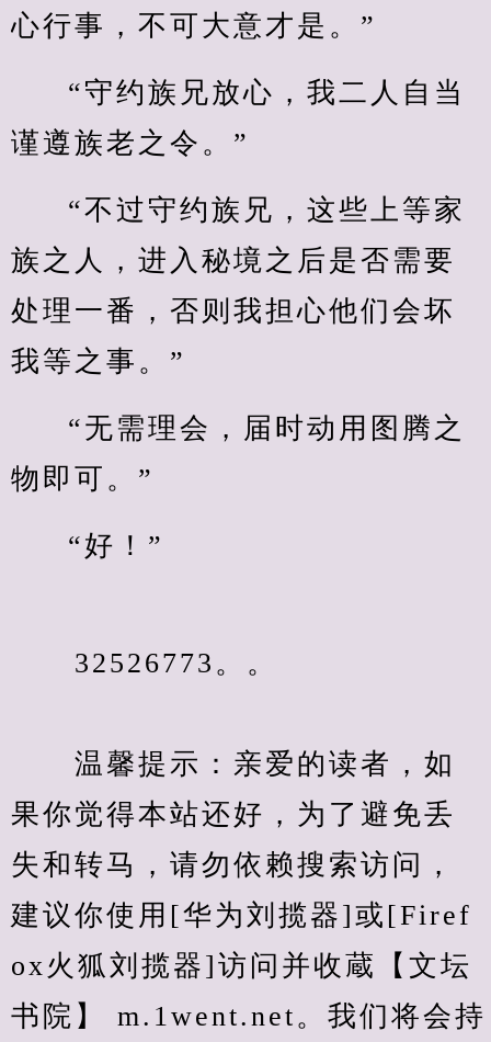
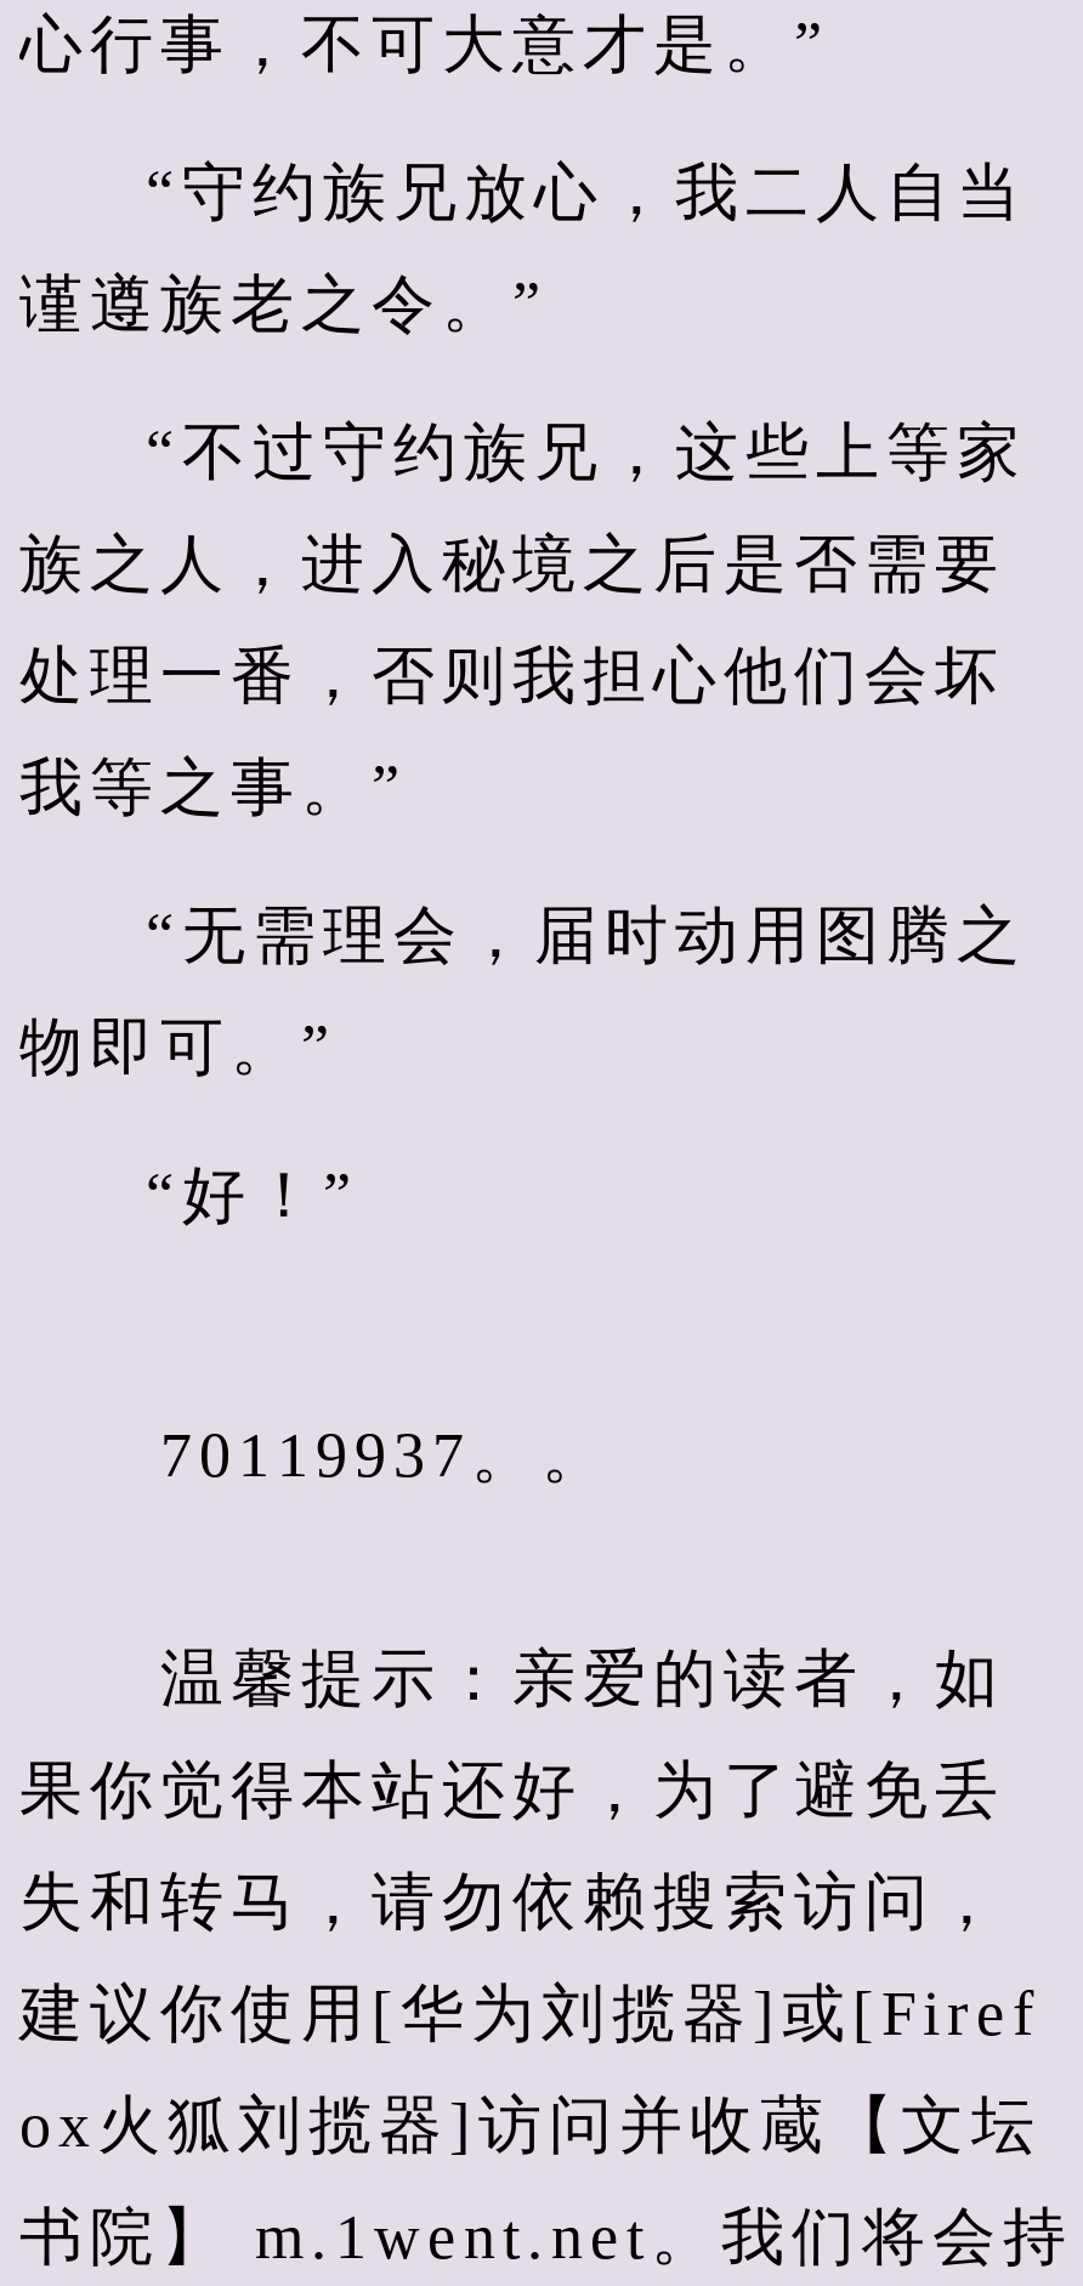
[11,647,278,679] 32526773。。 -> [19,1420,612,1491] 70119937。。

